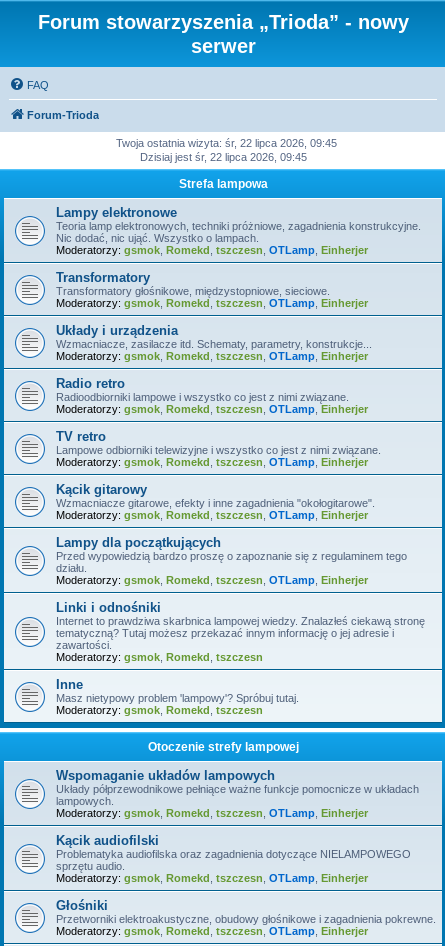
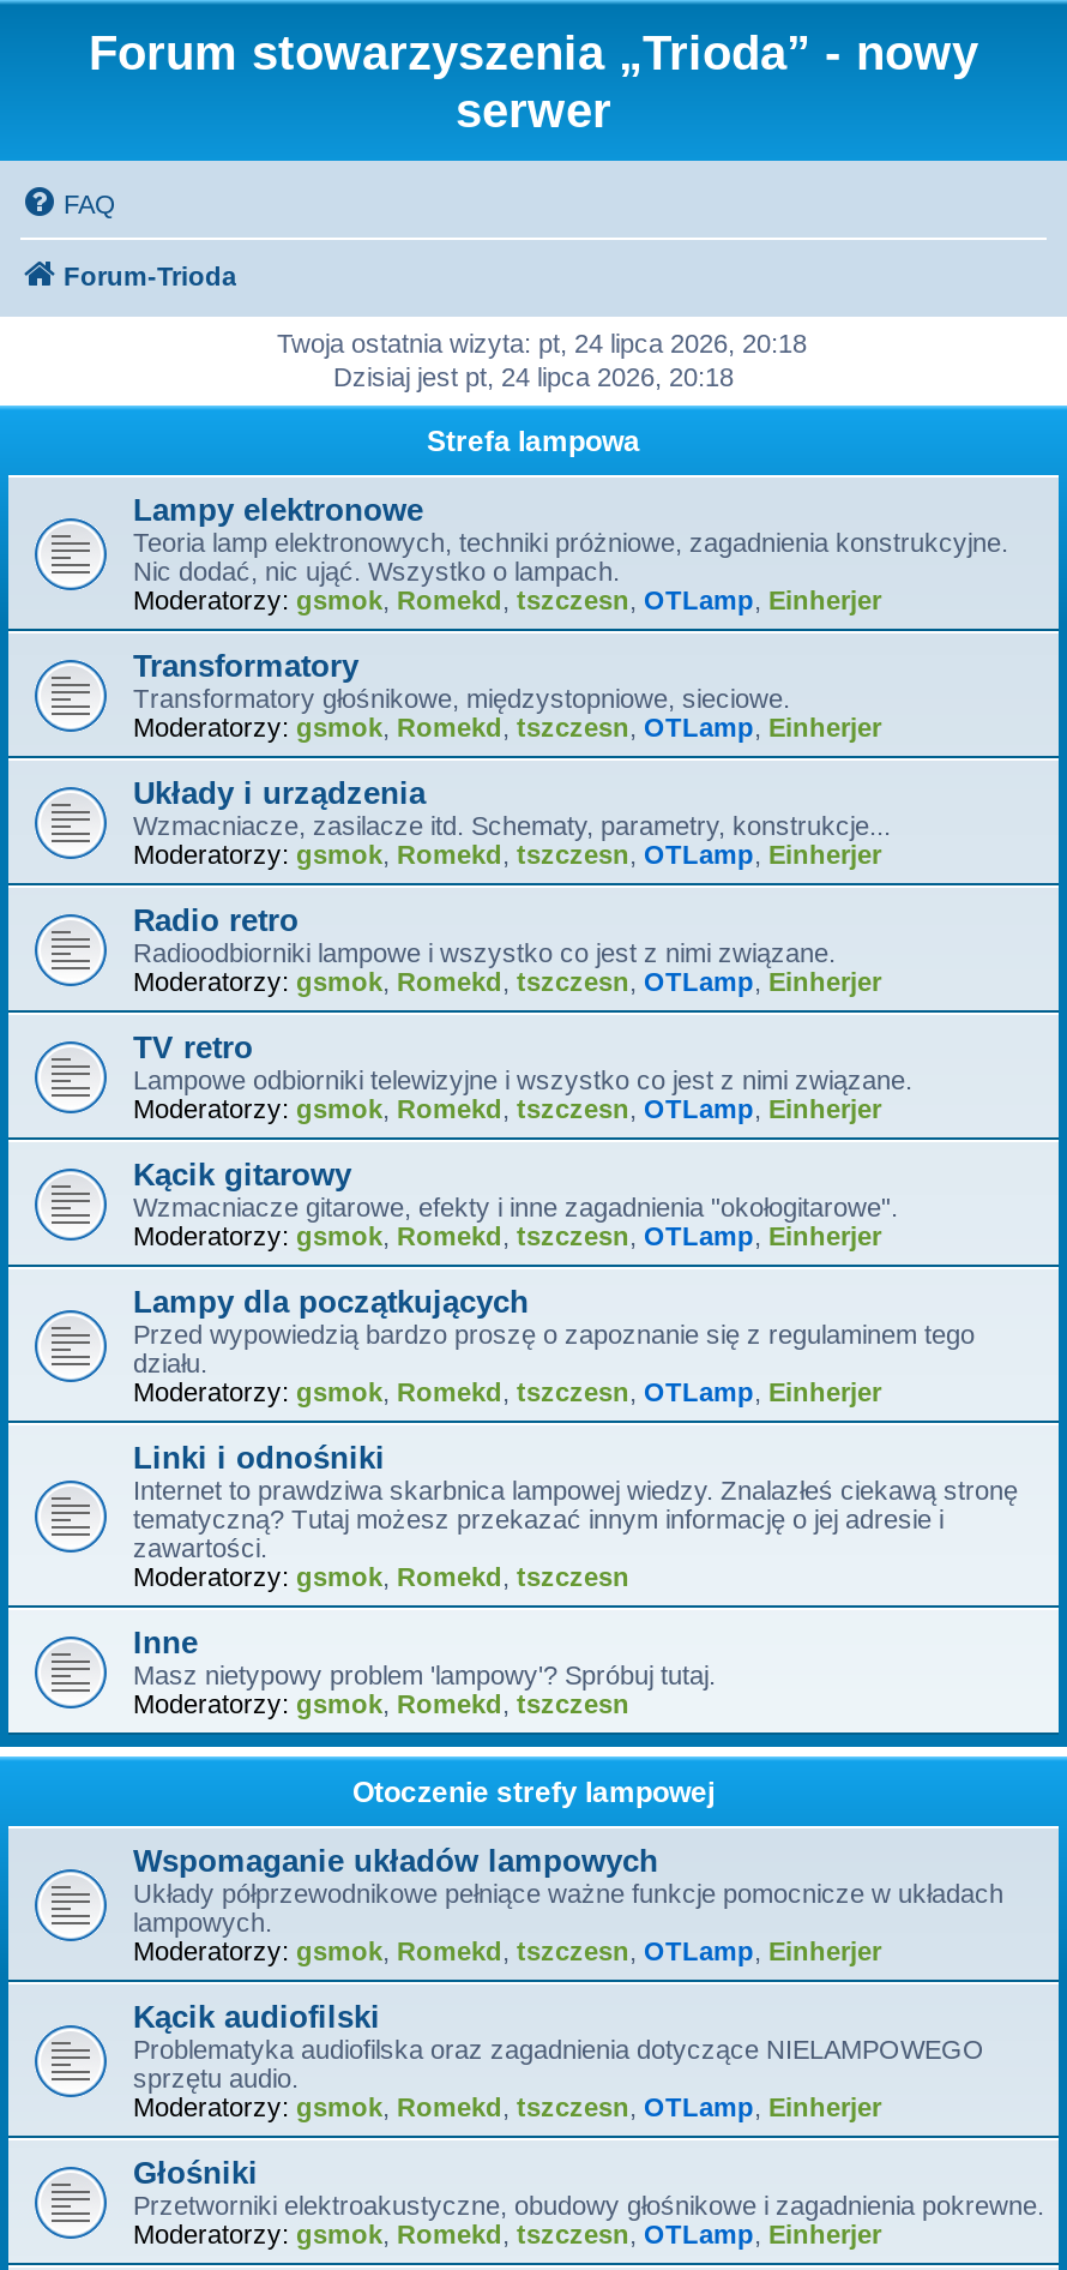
[116,137,337,149] Twoja ostatnia wizyta: śr, 22 lipca 2026, 09:45 -> [277,329,807,358] Twoja ostatnia wizyta: pt, 24 lipca 2026, 20:18
[139,151,306,163] Dzisiaj jest śr, 22 lipca 2026, 09:45 -> [333,362,734,391] Dzisiaj jest pt, 24 lipca 2026, 20:18

